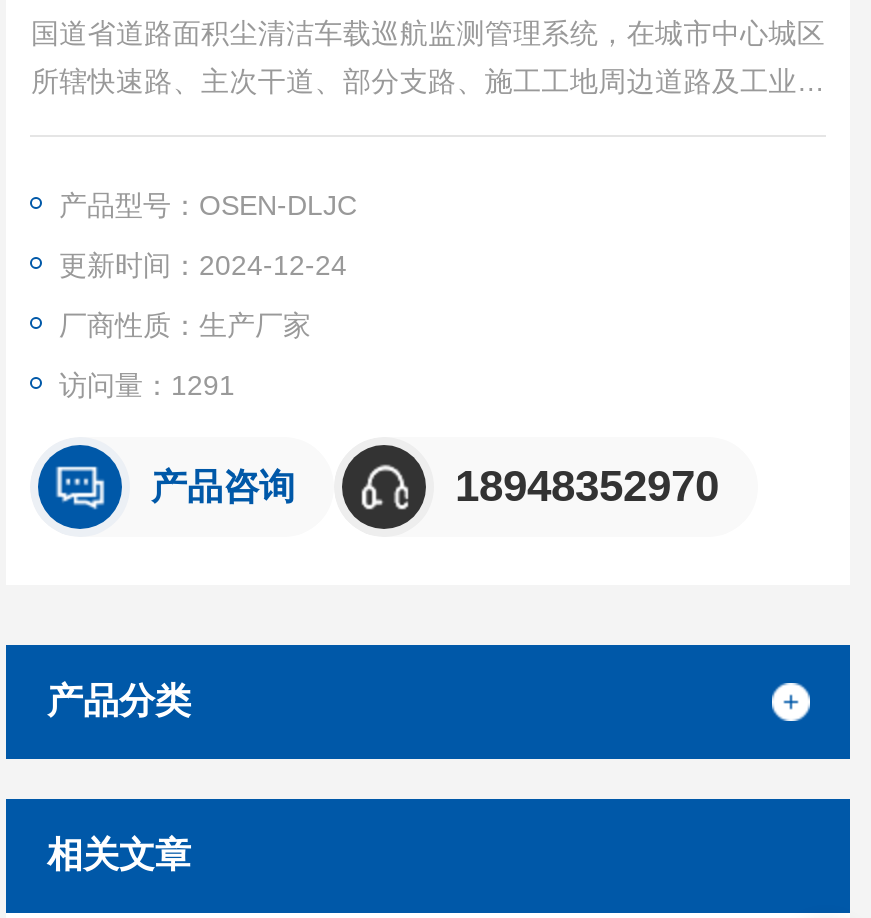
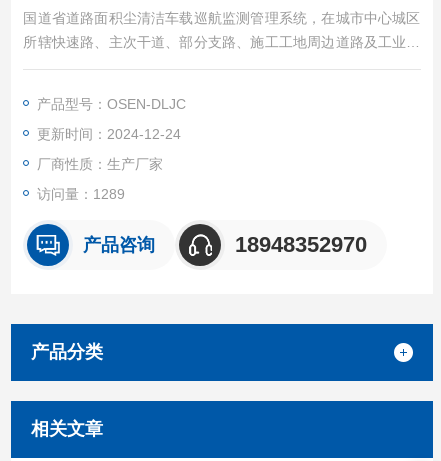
[59,369,235,401] 访问量：1291 -> [37,186,125,202] 访问量：1289

